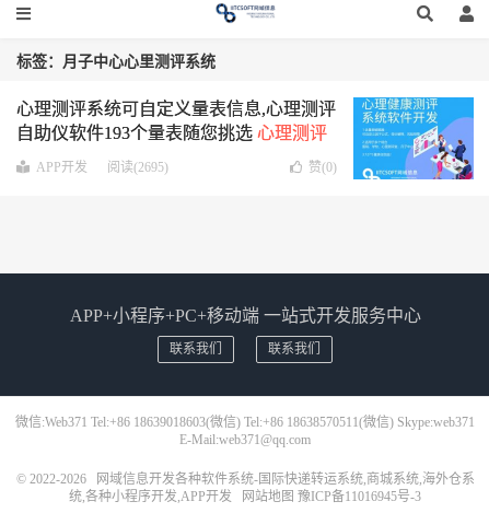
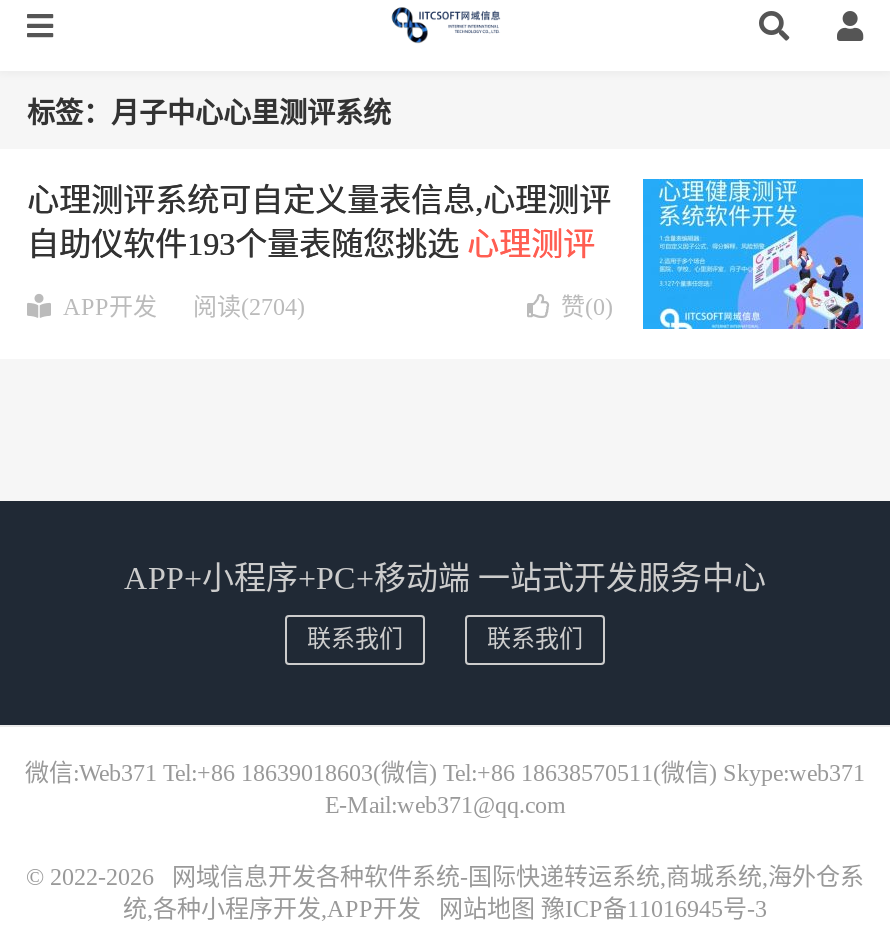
[36,160,168,175] APP开发 阅读(2695) -> [63,293,305,321] APP开发 阅读(2704)

